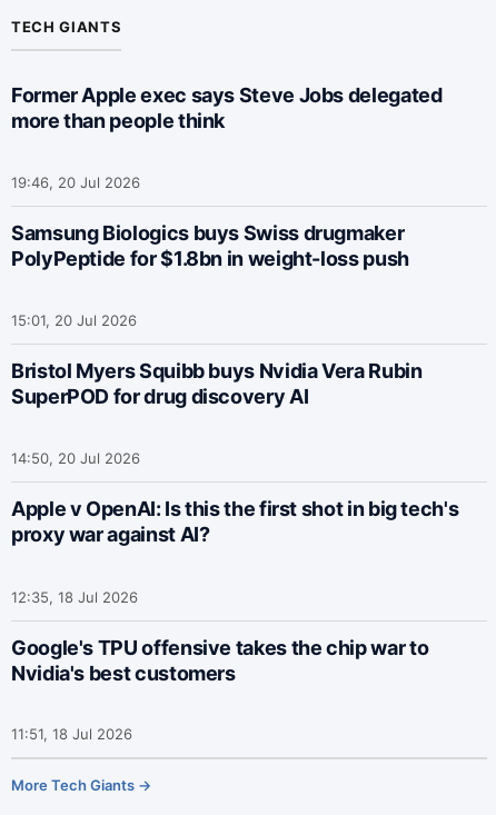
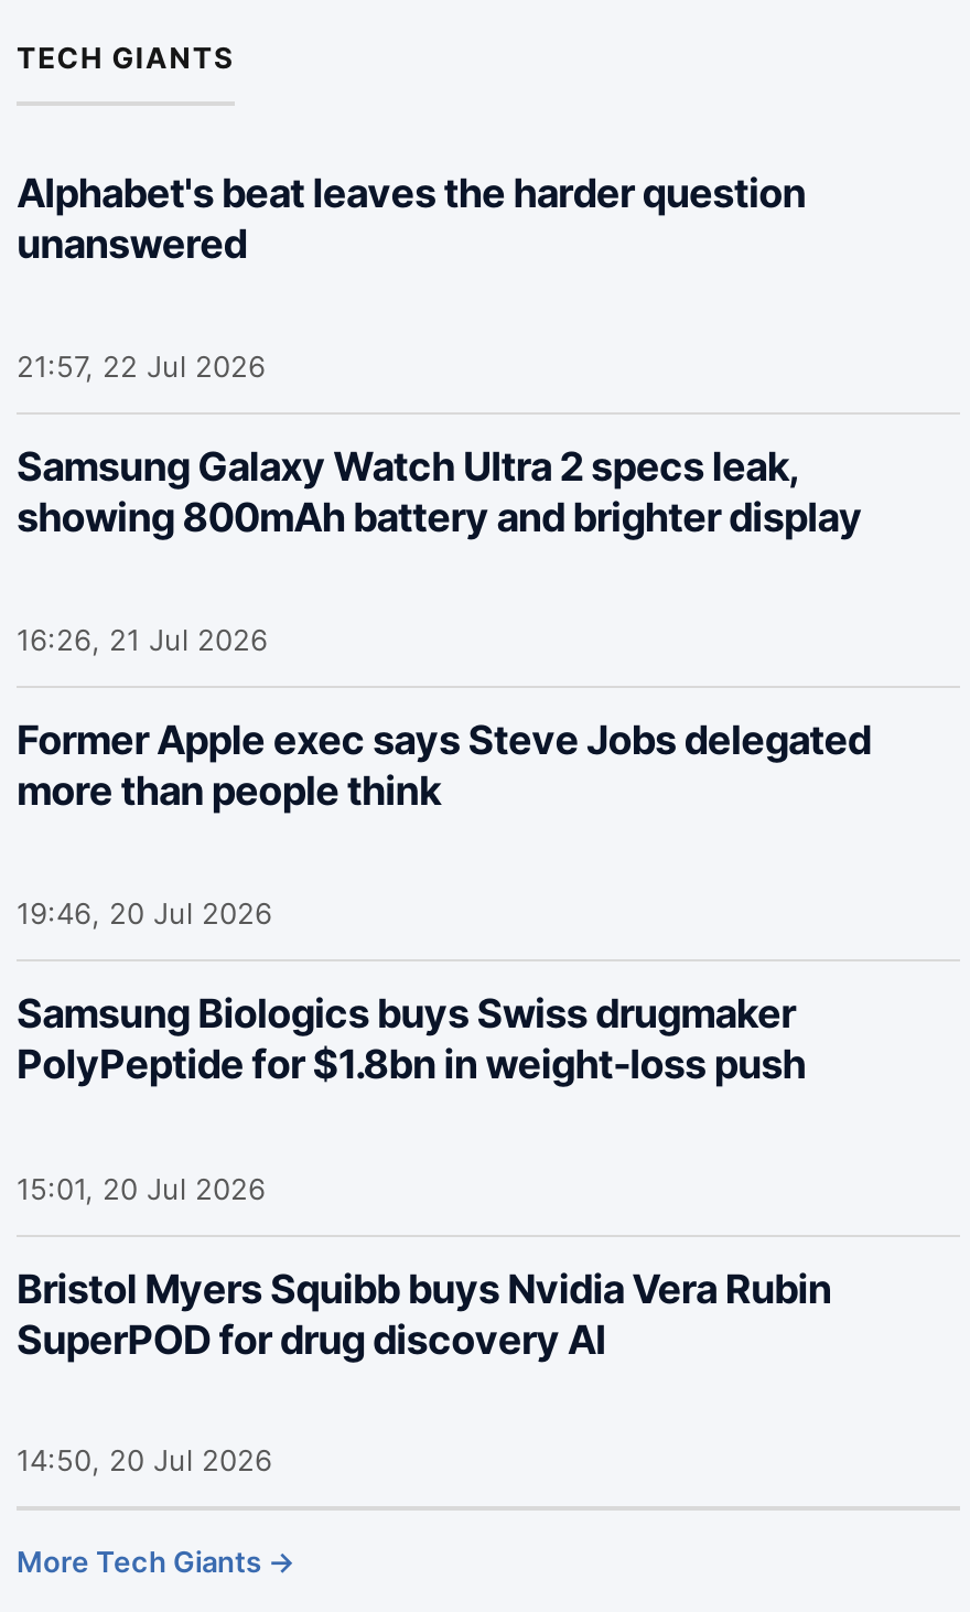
none -> [17,169,862,658] Alphabet's beat leaves the harder question | unanswered | 21:57, 22 Jul 2026 | Samsung Galaxy Watch Ultra 2 specs leak, | showing 800mAh battery and brighter display | 16:26, 21 Jul 2026
moved [11,83,442,467] -> [17,717,871,1477]: Former Apple exec says Steve Jobs delegated | more than people think | 19:46, 20 Jul 2026 | ... | SuperPOD for drug discovery AI | 14:50, 20 Jul 2026
[11,497,459,742] Apple v OpenAI: Is this the first shot in big tech's | proxy war against AI? | 12:35, 18 Jul 2026 | Google's TPU offensive takes the chip war to | Nvidia's best customers | 11:51, 18 Jul 2026 -> none

